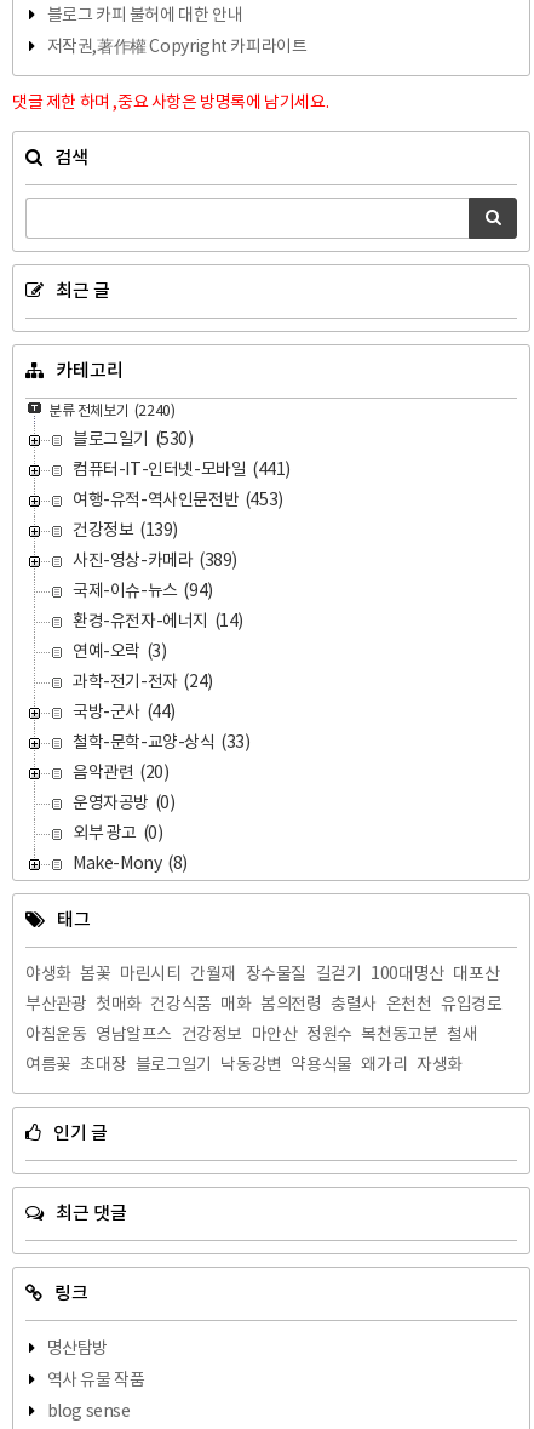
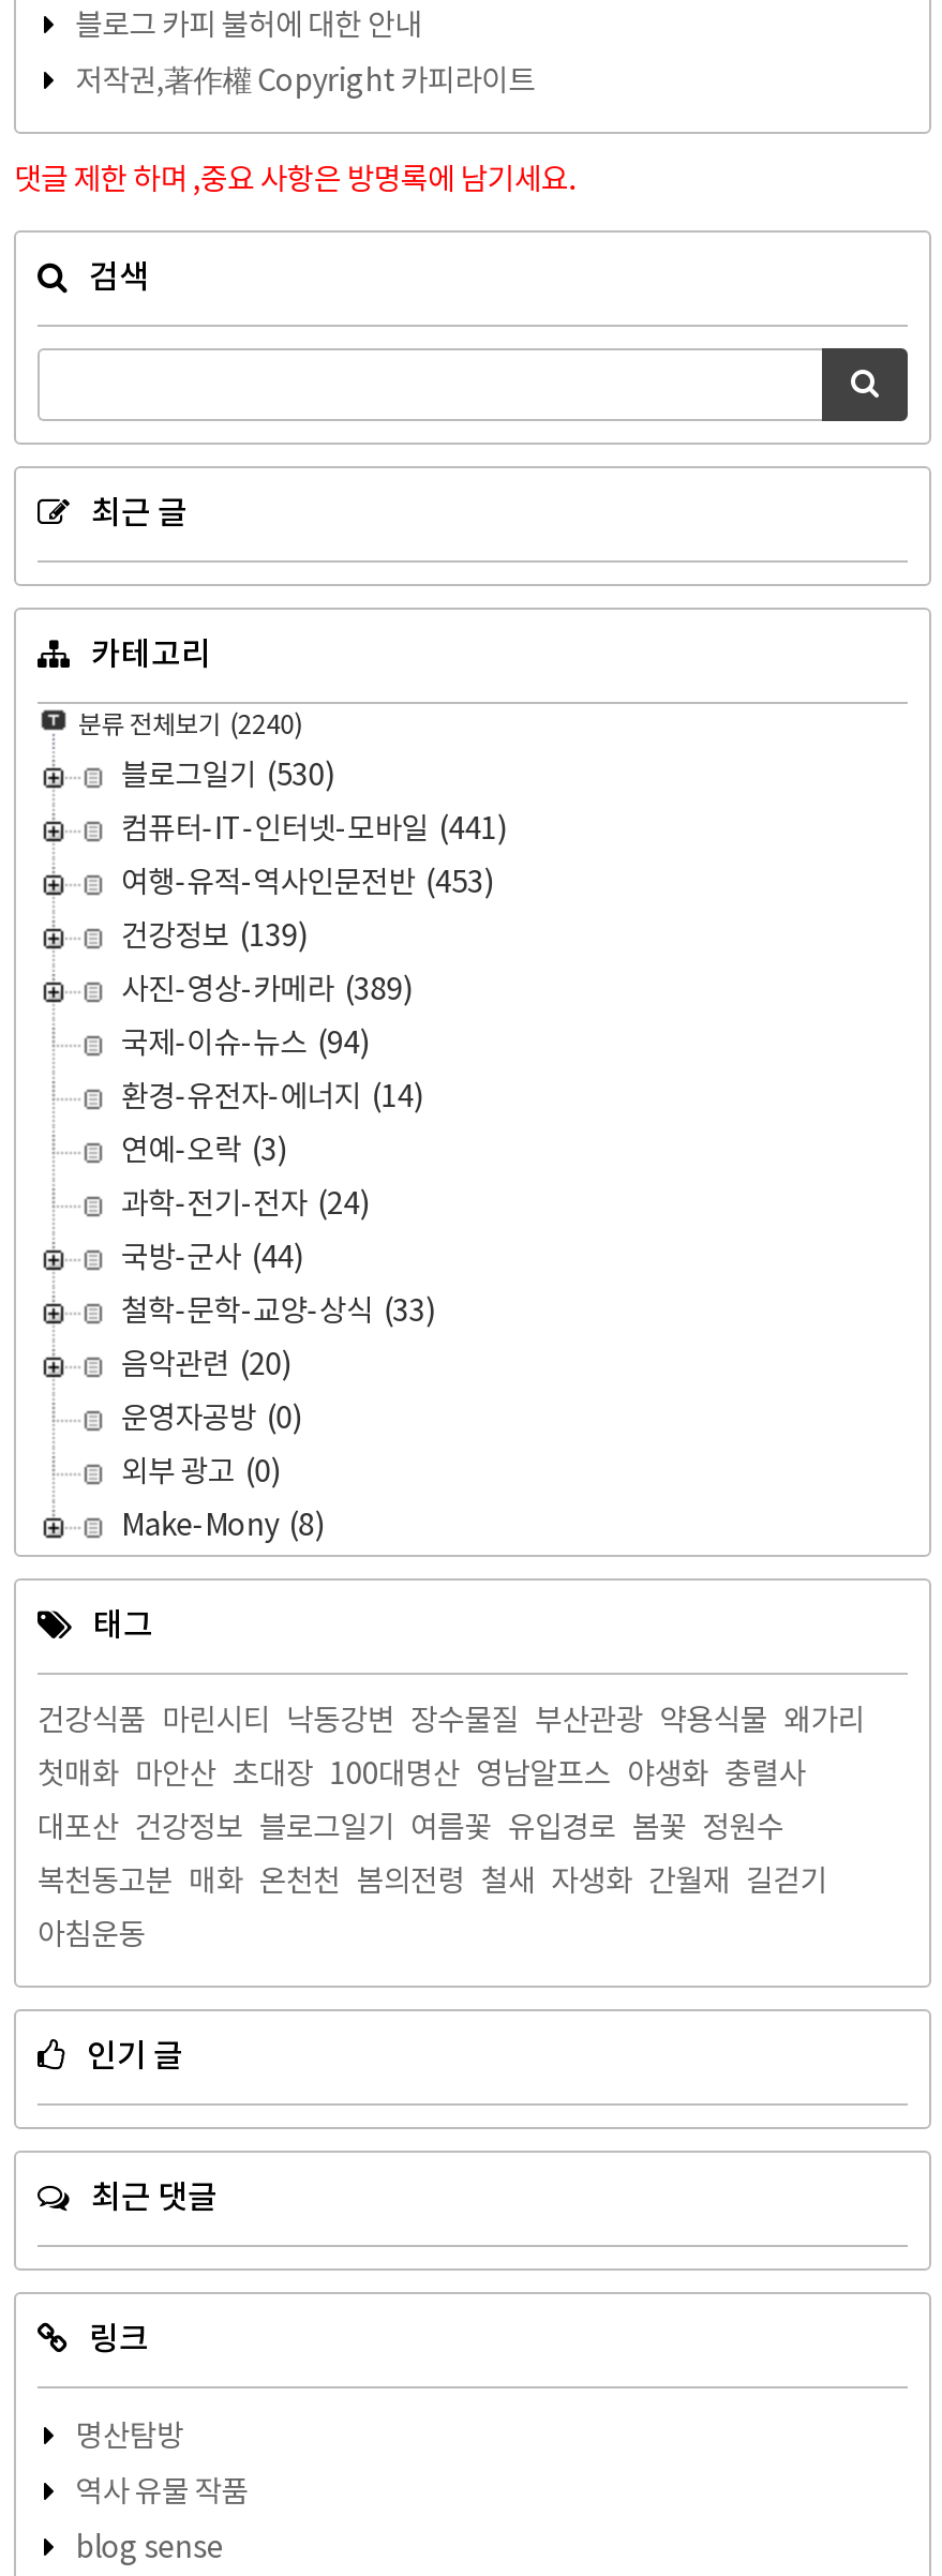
[25,965,502,1075] 야생화 봄꽃 마린시티 간월재 장수물질 길걷기 100대명산 대포산 | 부산관광 첫매화 건강식품 매화 봄의전령 충렬사 온천천 유입경로 | 아침운동 영남알프스 건강정보 마안산 정원수 복천동고분 철새 | 여름꽃 초대장 블로그일기 낙동강변 약용식물 왜가리 자생화 -> [38,1704,865,1953] 건강식품 마린시티 낙동강변 장수물질 부산관광 약용식물 왜가리 | 첫매화 마안산 초대장 100대명산 영남알프스 야생화 충렬사 | 대포산 건강정보 블로그일기 여름꽃 유입경로 봄꽃 정원수 | 복천동고분 매화 온천천 봄의전령 철새 자생화 간월재 길걷기 | 아침운동

